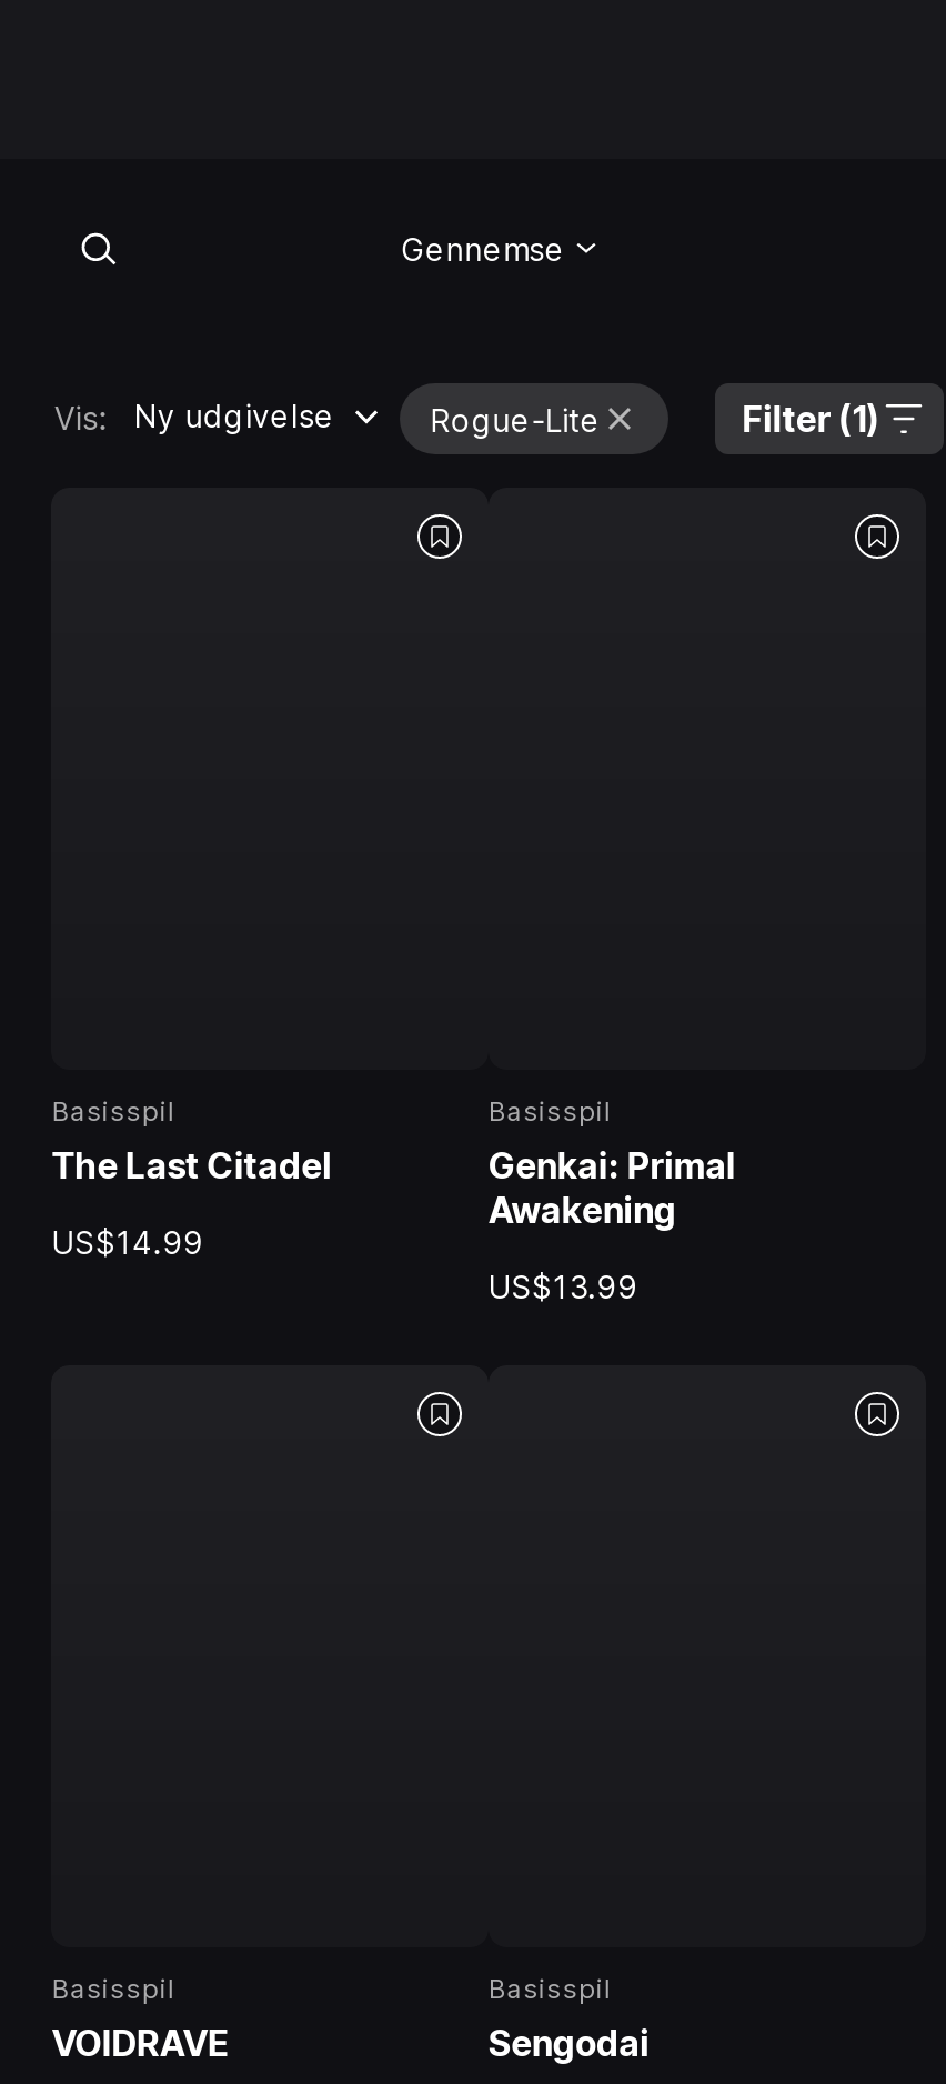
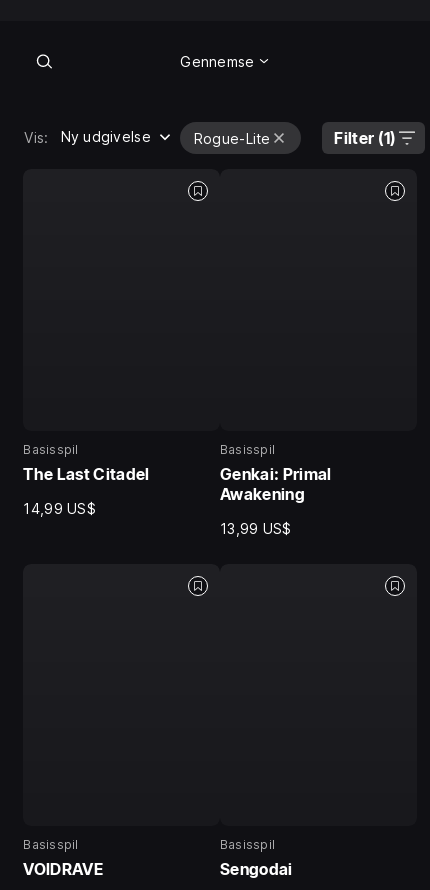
[52,1223,204,1261] US$14.99 -> [23,500,96,517] 14,99 US$
[489,1268,638,1305] US$13.99 -> [220,520,291,537] 13,99 US$

